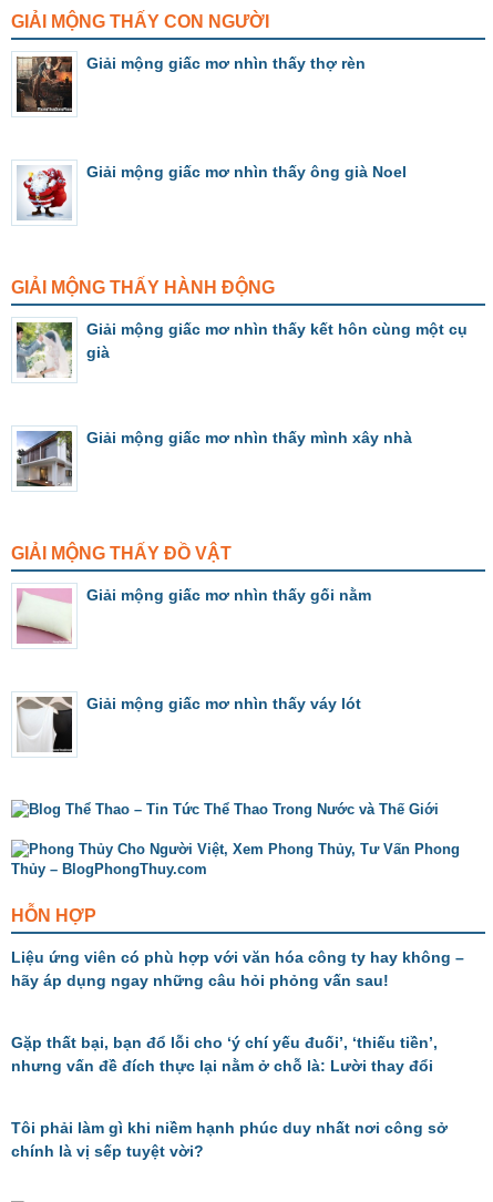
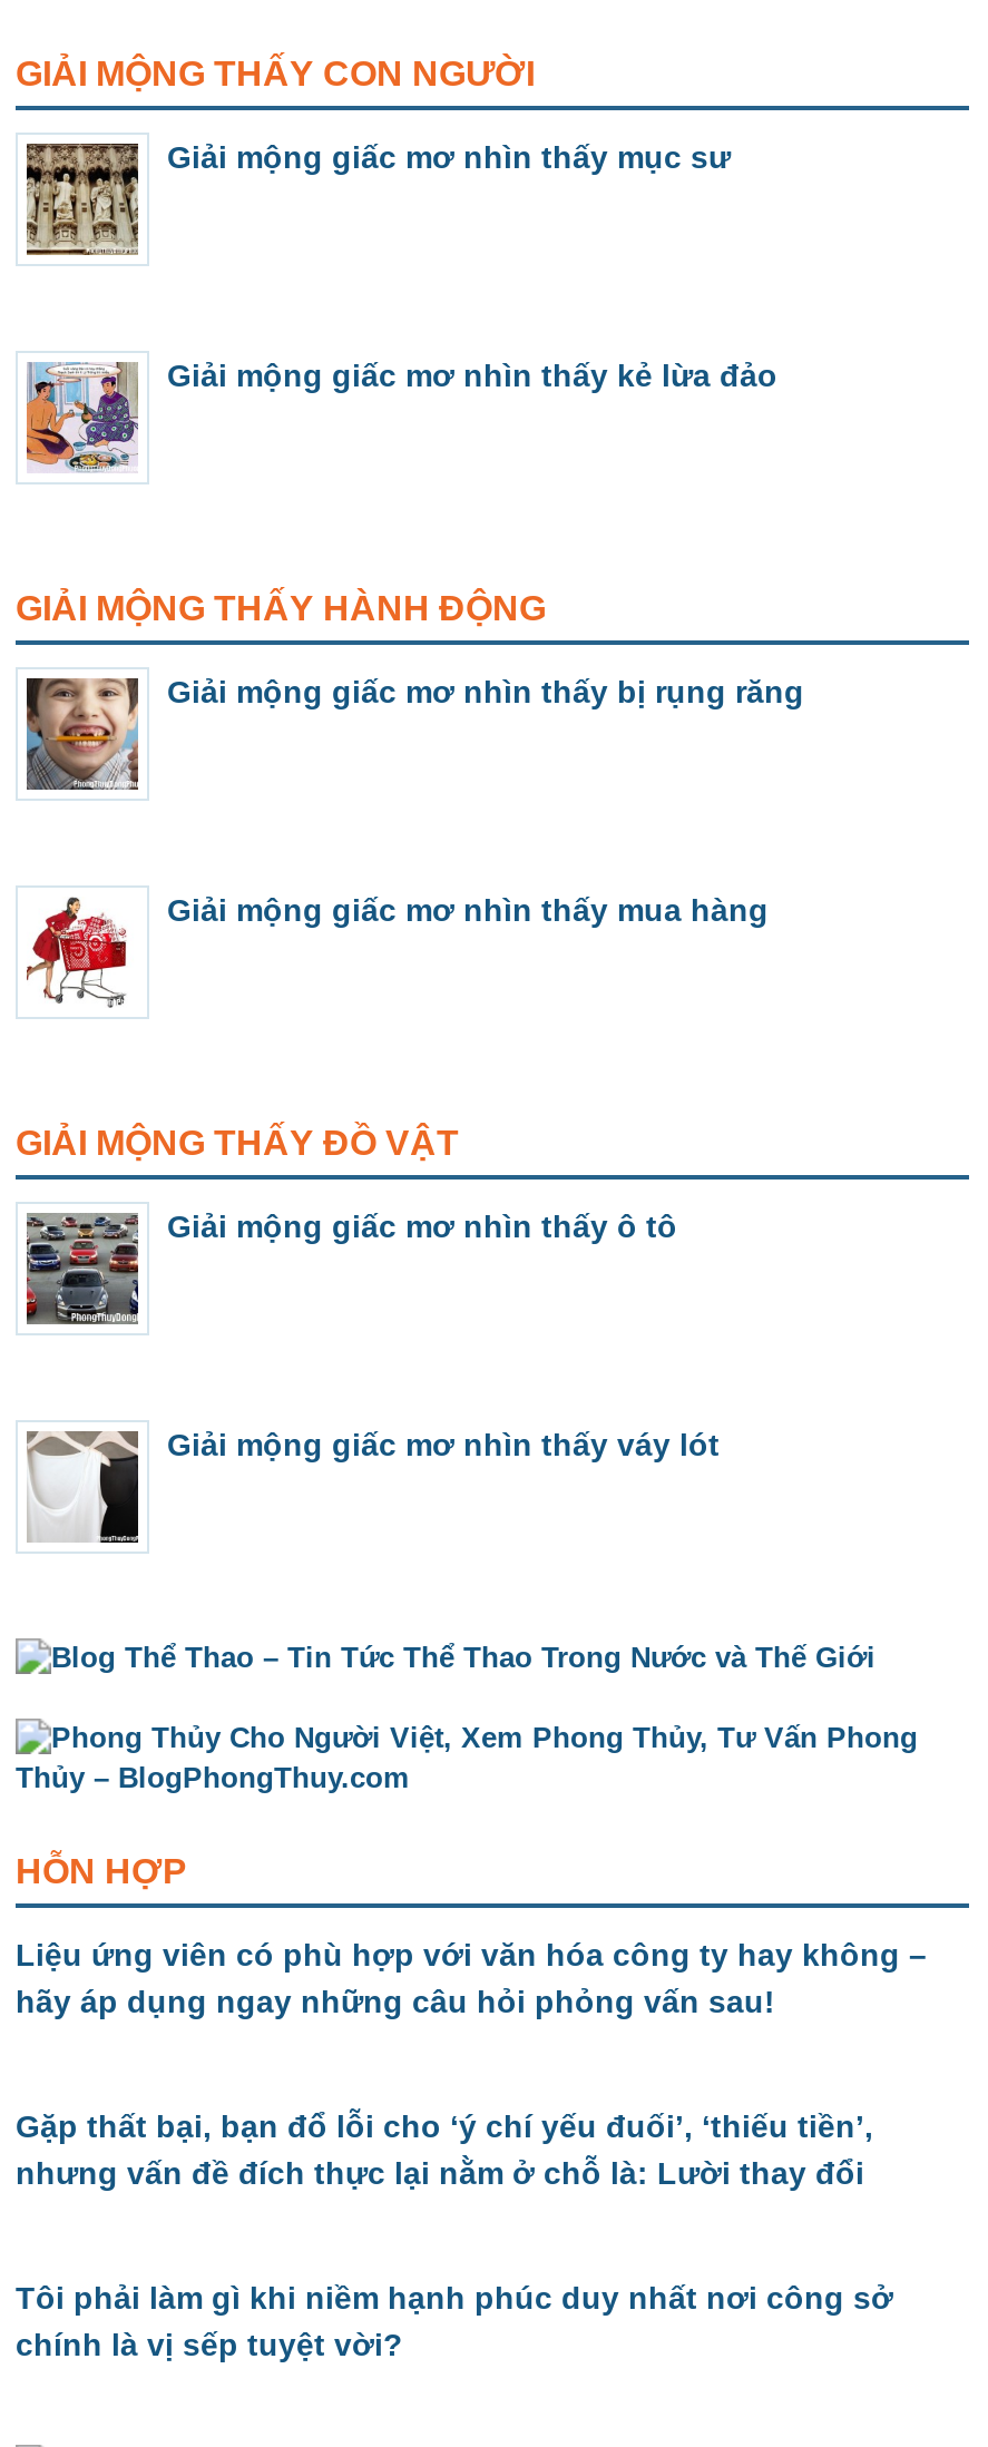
[16,54,366,113] [image] | Giải mộng giấc mơ nhìn thấy thợ rèn -> [25,139,731,257] [image] | Giải mộng giấc mơ nhìn thấy mục sư
[17,163,407,220] [image] | Giải mộng giấc mơ nhìn thấy ông già Noel -> [25,357,777,471] [image] | Giải mộng giấc mơ nhìn thấy kẻ lừa đảo
[16,320,468,378] [image] | Giải mộng giấc mơ nhìn thấy kết hôn cùng một cụ | già -> [25,674,804,792] [image] | Giải mộng giấc mơ nhìn thấy bị rụng răng
[16,429,412,487] [image] | Giải mộng giấc mơ nhìn thấy mình xây nhà -> [25,892,769,1008] [image] | Giải mộng giấc mơ nhìn thấy mua hàng
[16,586,371,645] [image] | Giải mộng giấc mơ nhìn thấy gối nằm -> [25,1208,677,1327] [image] | Giải mộng giấc mơ nhìn thấy ô tô

